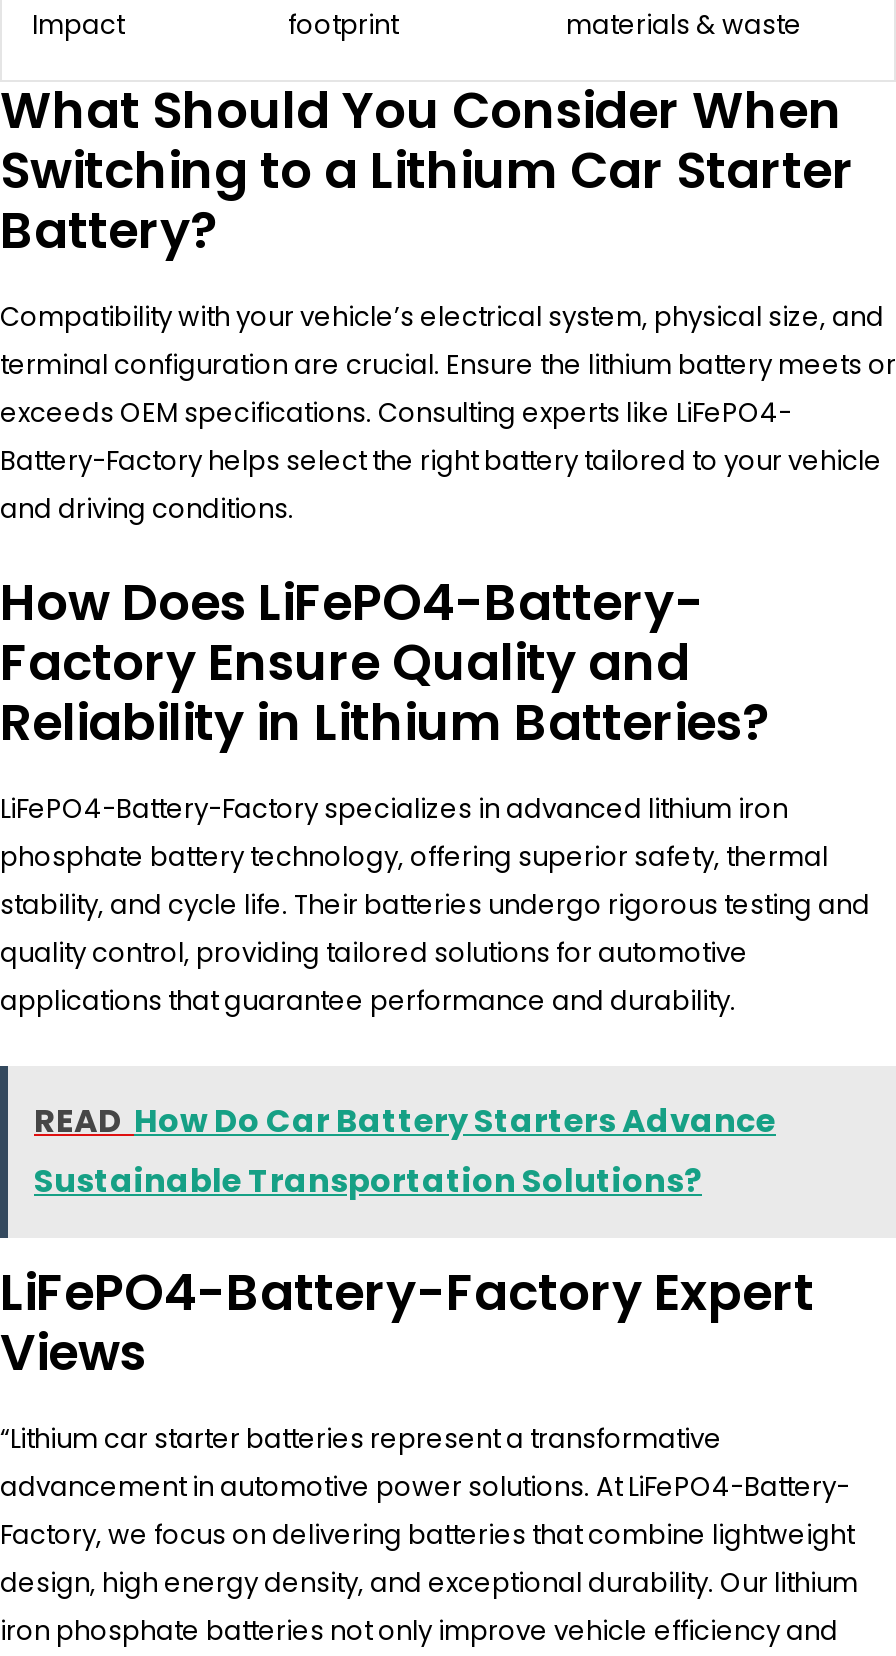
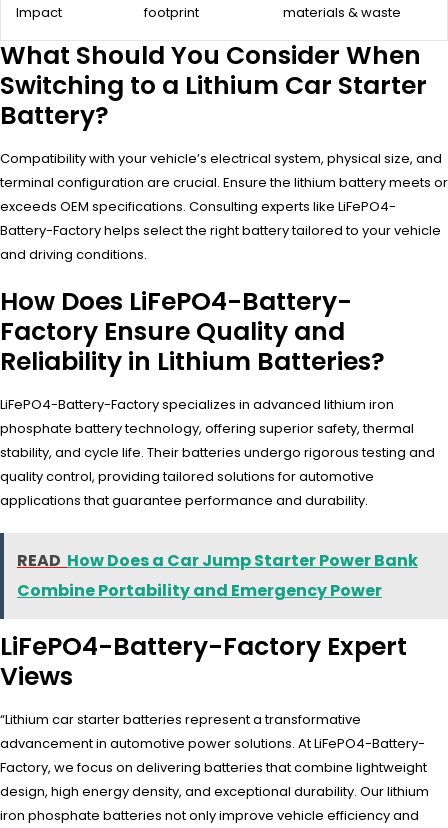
[34,1098,776,1204] READ How Do Car Battery Starters Advance | Sustainable Transportation Solutions? -> [17,549,418,602] READ How Does a Car Jump Starter Power Bank | Combine Portability and Emergency Power

